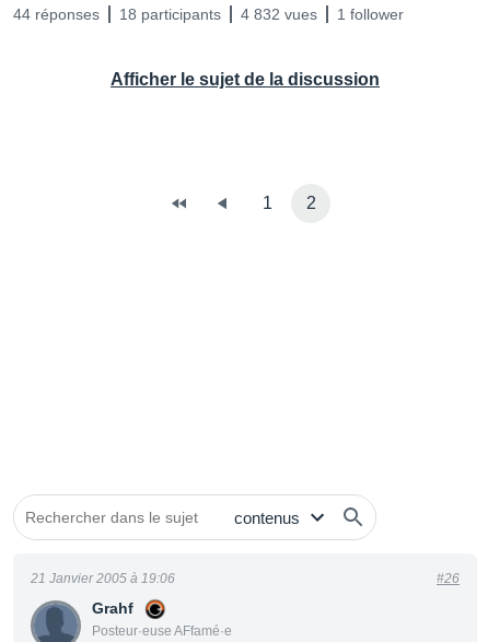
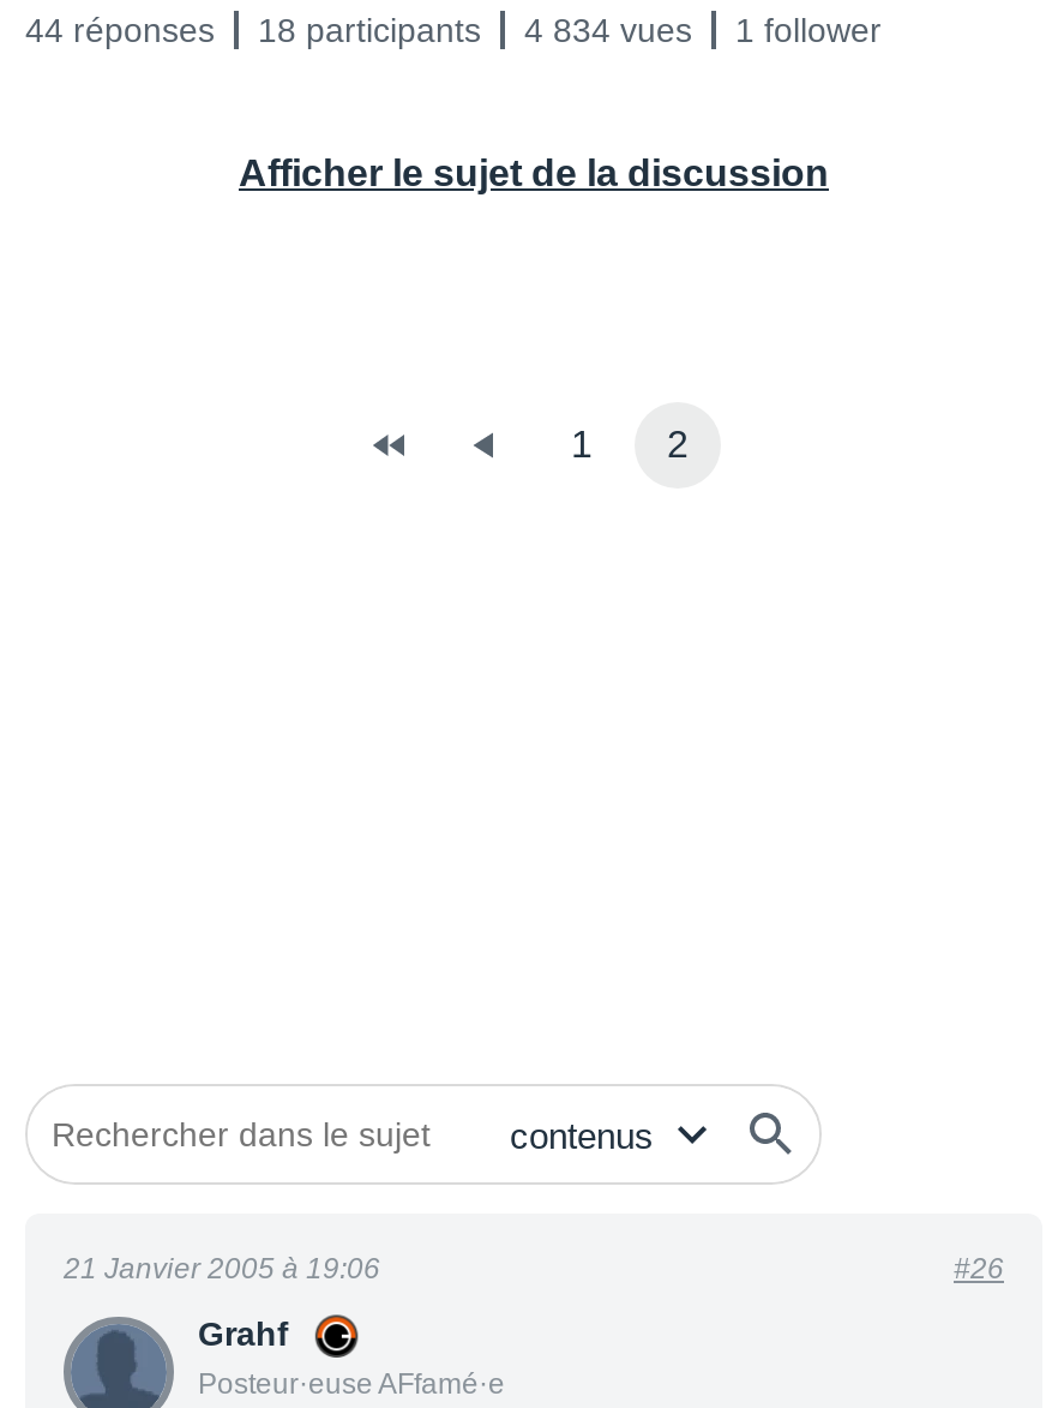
[13,5,404,23] 44 réponses 18 participants 4 832 vues 1 follower -> [25,11,882,49] 44 réponses 18 participants 4 834 vues 1 follower

